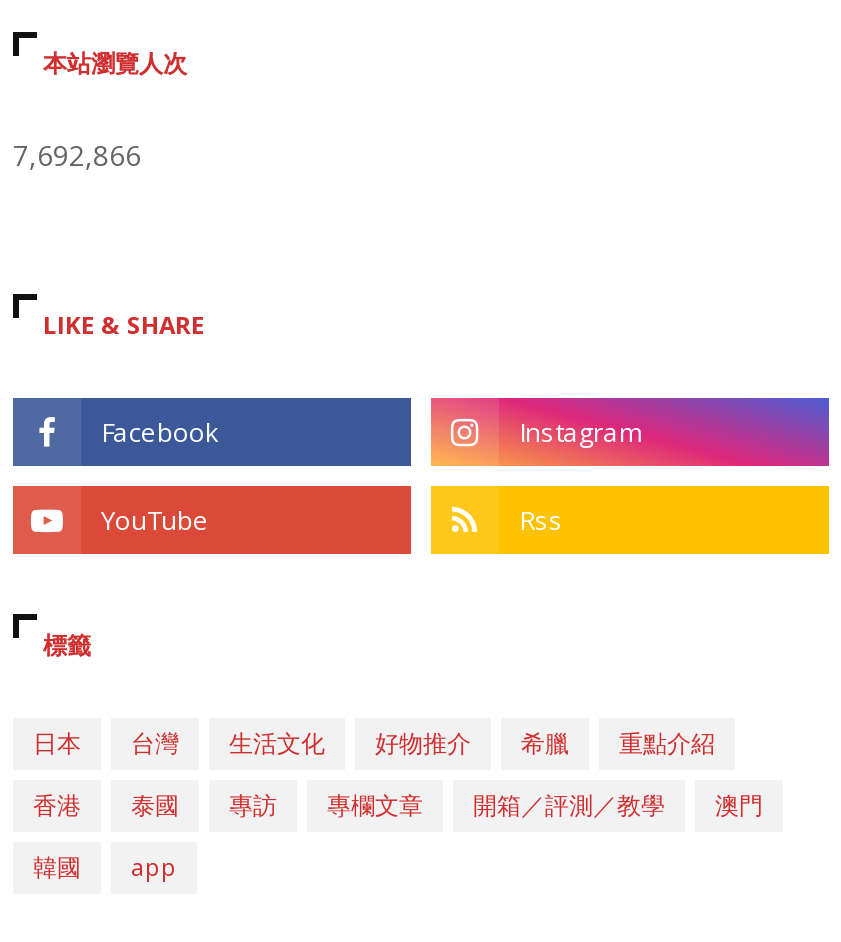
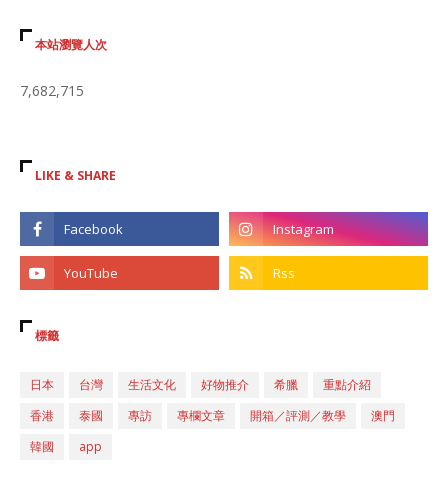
[13,136,141,174] 7,692,866 -> [20,81,84,100] 7,682,715

